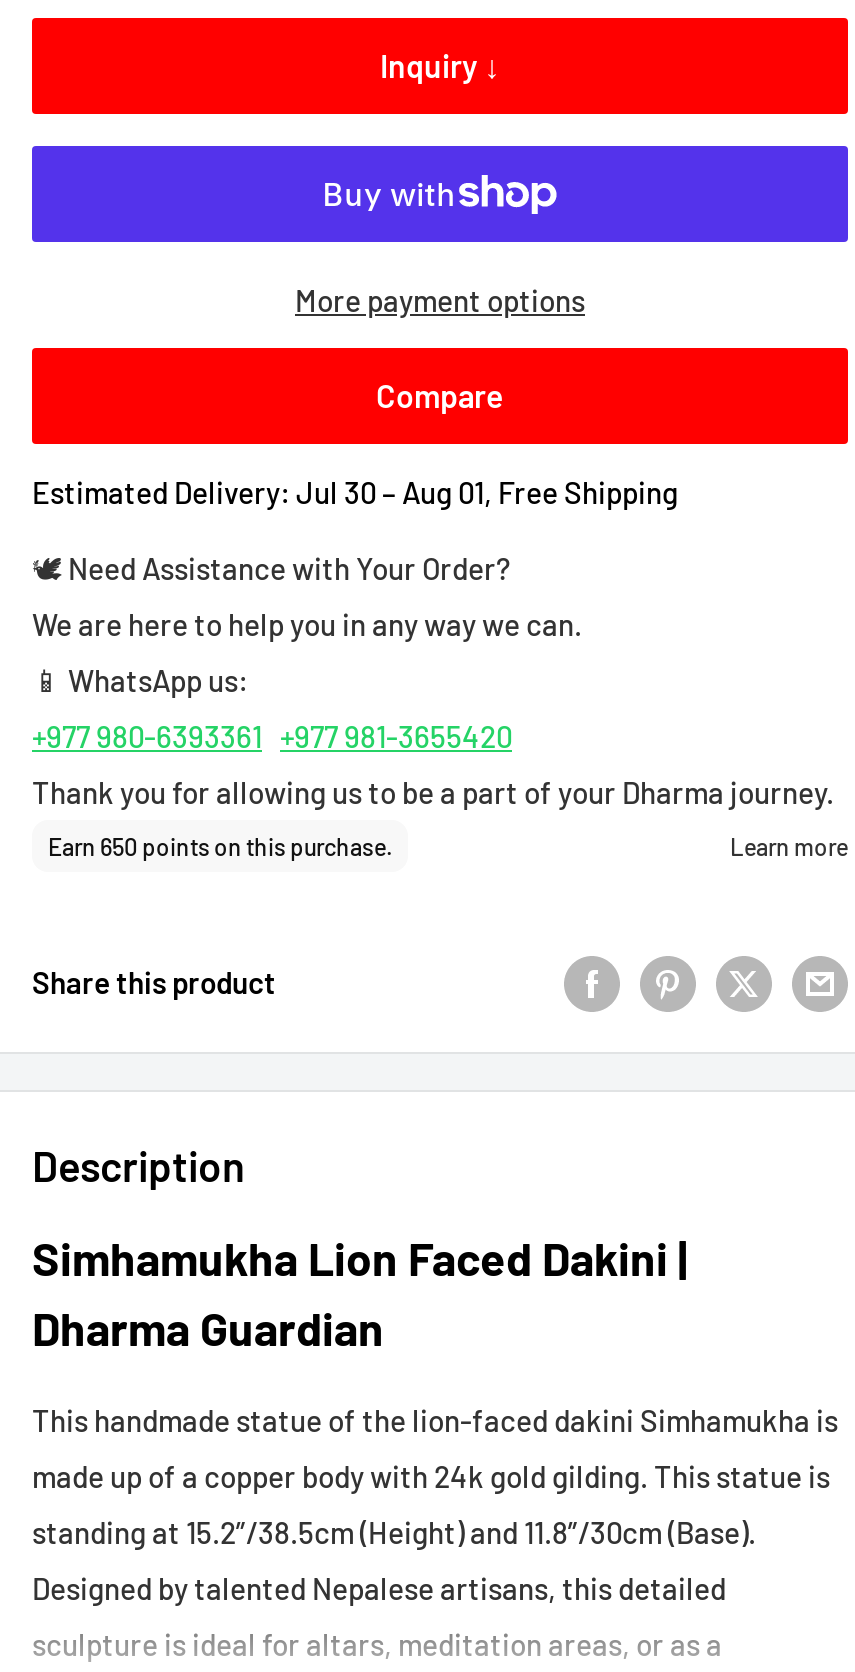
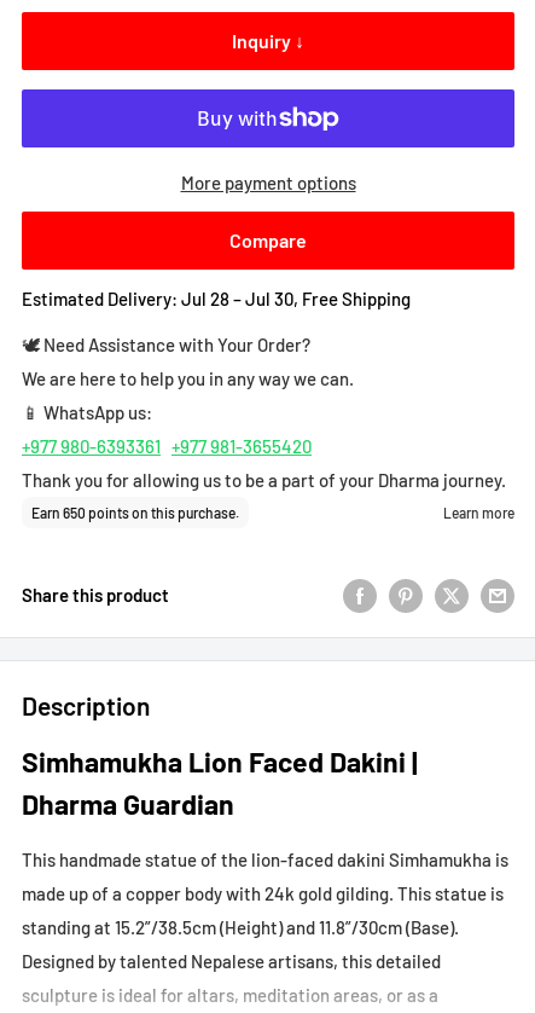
[32,473,678,509] Estimated Delivery: Jul 30 – Aug 01, Free Shipping -> [22,287,411,309] Estimated Delivery: Jul 28 – Jul 30, Free Shipping

